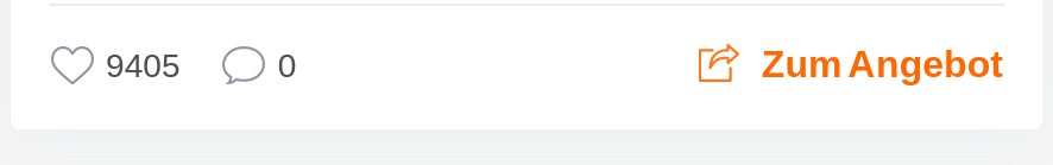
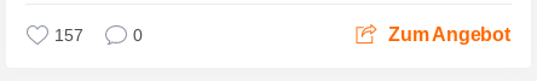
[106,46,180,84] 9405 -> [54,25,83,44] 157

